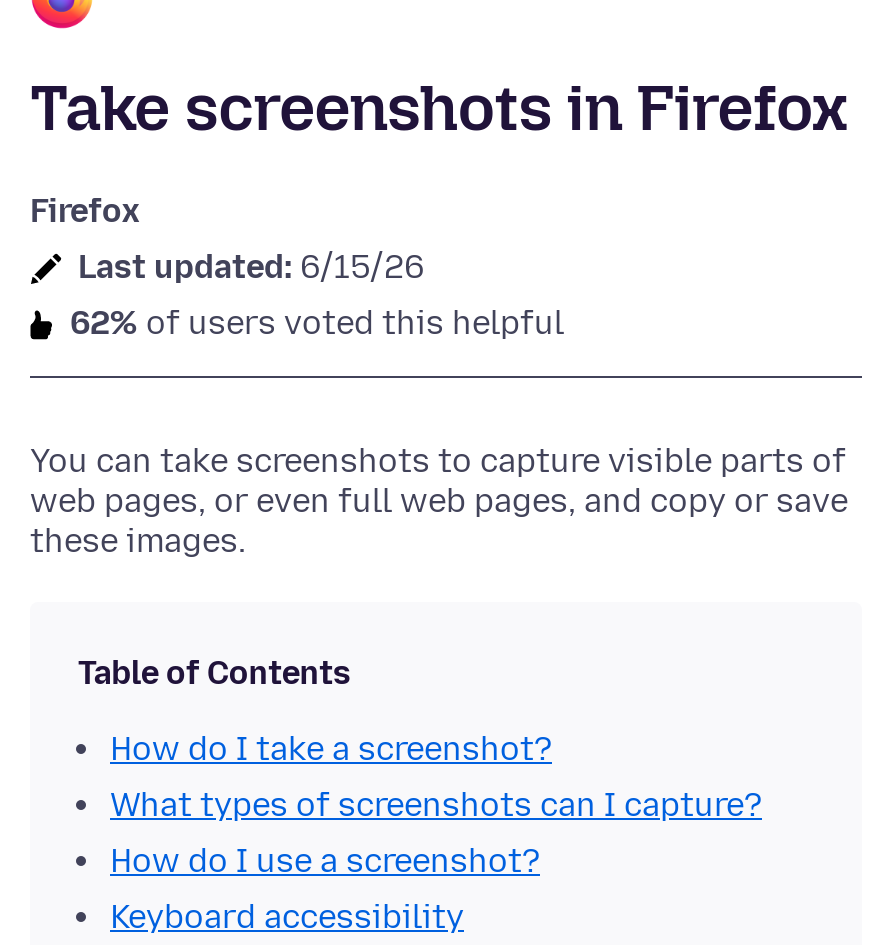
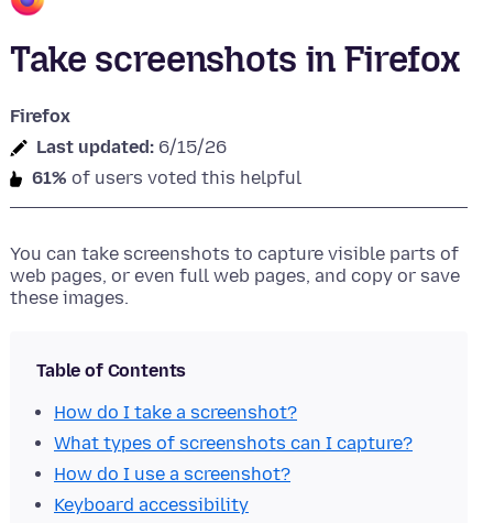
[70,304,564,342] 62% of users voted this helpful -> [32,168,301,189] 61% of users voted this helpful

